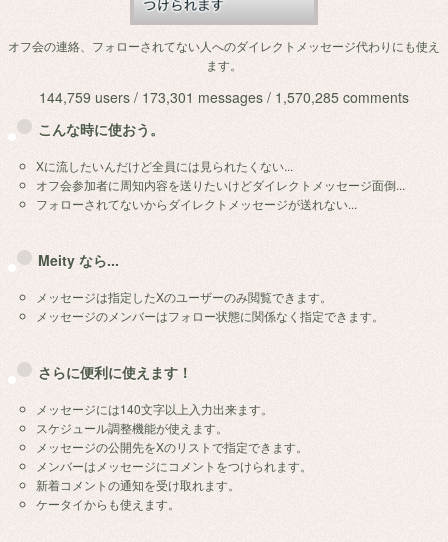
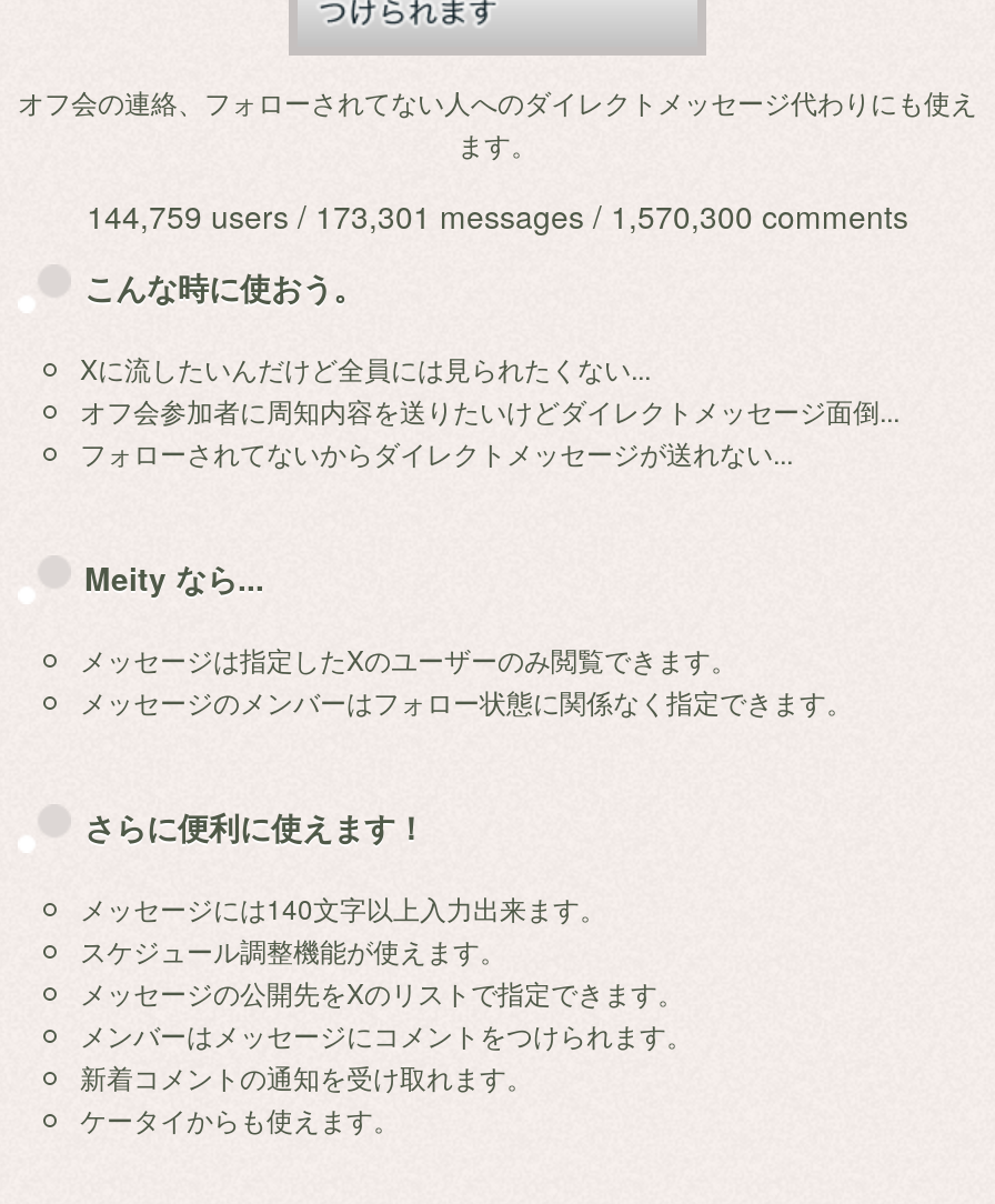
[39,86,409,106] 144,759 users / 173,301 messages / 1,570,285 comments -> [87,192,908,237] 144,759 users / 173,301 messages / 1,570,300 comments

